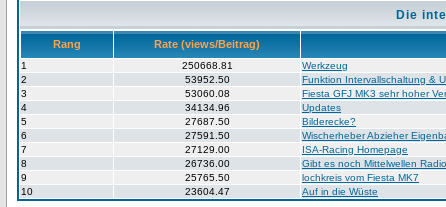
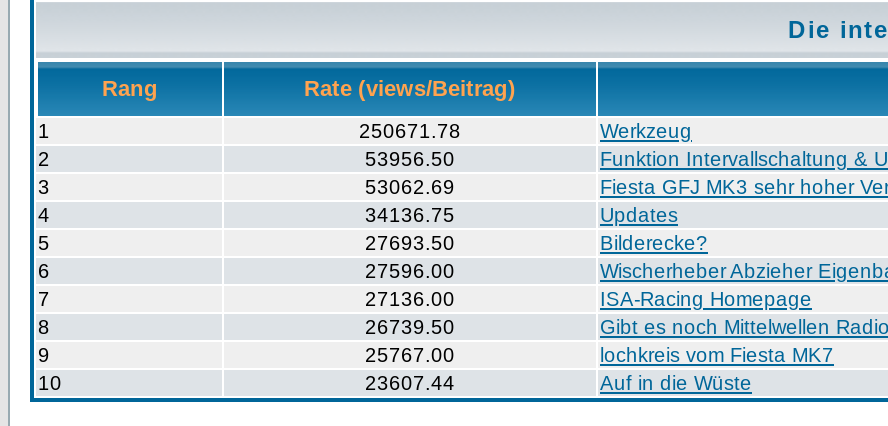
[181,60,232,71] 250668.81 -> [359,120,461,142] 250671.78
[184,74,229,85] 53952.50 -> [365,148,455,170] 53956.50
[184,88,229,99] 53060.08 -> [365,176,455,198] 53062.69
[184,102,229,113] 34134.96 -> [365,204,455,226] 34136.75
[184,116,229,127] 27687.50 -> [365,232,455,254] 27693.50
[184,130,229,141] 27591.50 -> [365,260,455,282] 27596.00
[184,144,229,155] 27129.00 -> [365,288,455,310] 27136.00
[184,158,229,169] 26736.00 -> [365,316,455,338] 26739.50
[184,172,229,183] 25765.50 -> [365,344,455,366] 25767.00
[184,186,229,197] 23604.47 -> [365,372,455,394] 23607.44

